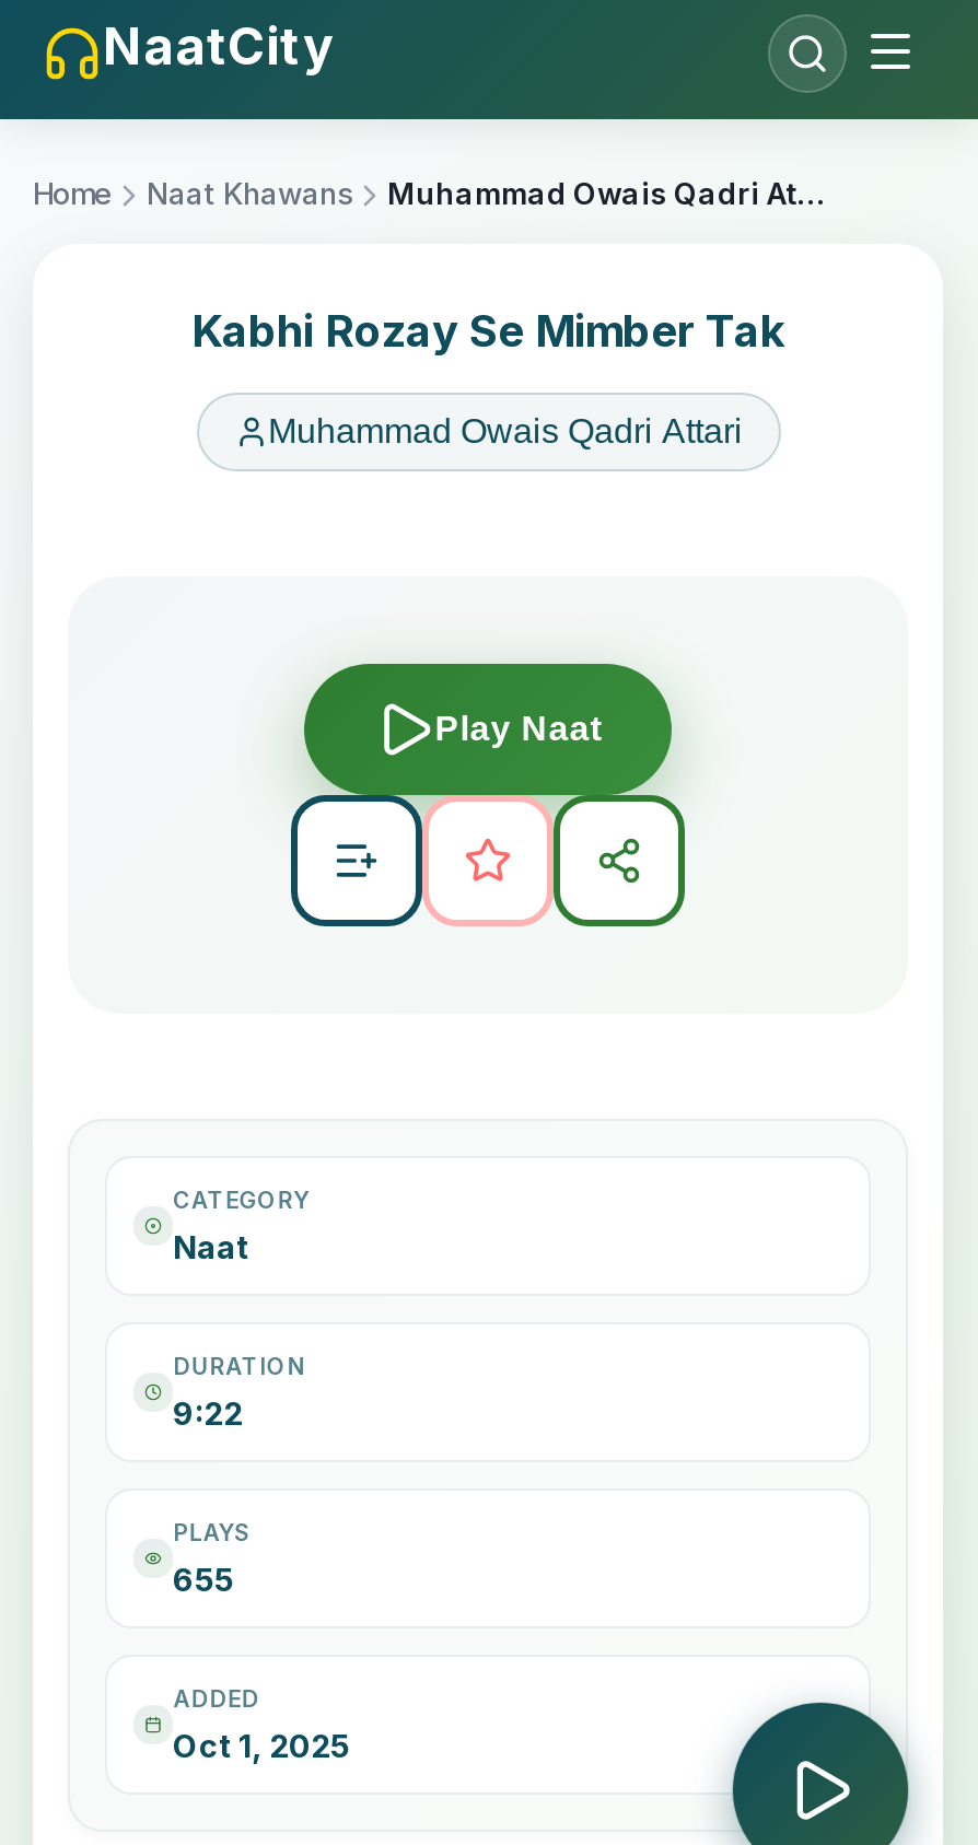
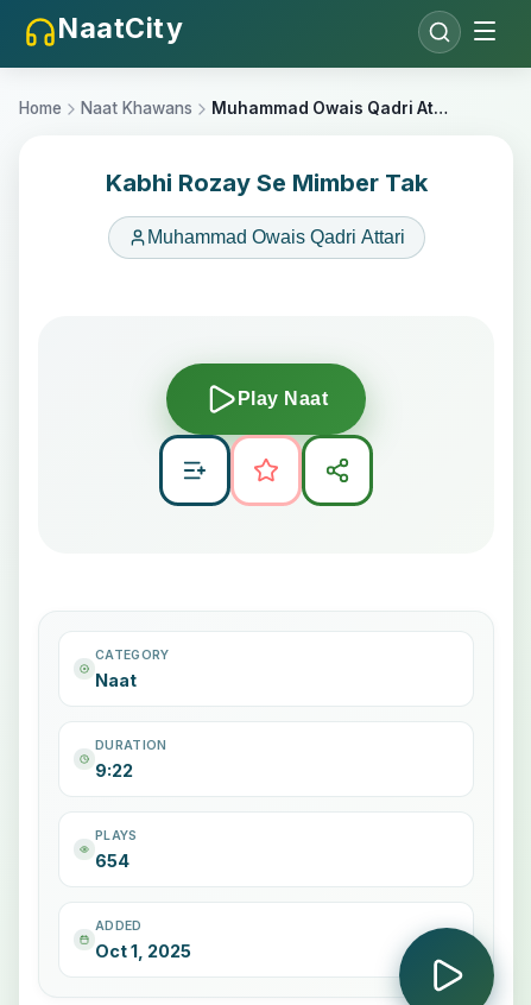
[173,1561,234,1598] 655 -> [95,851,129,871] 654

